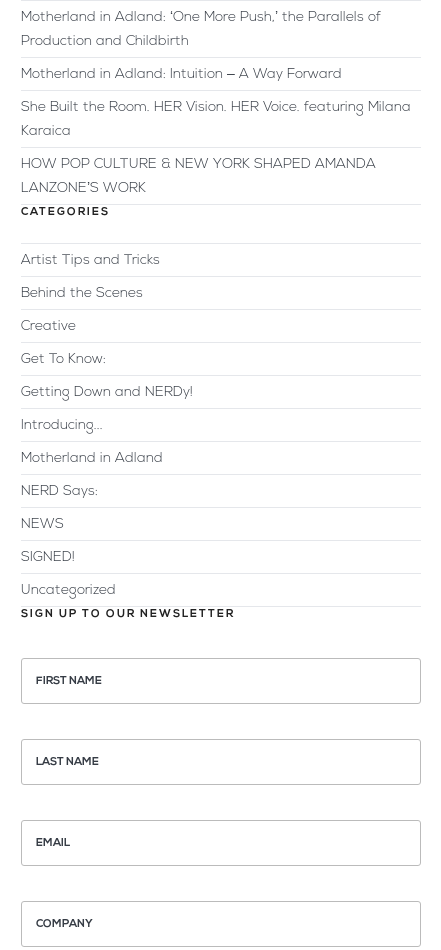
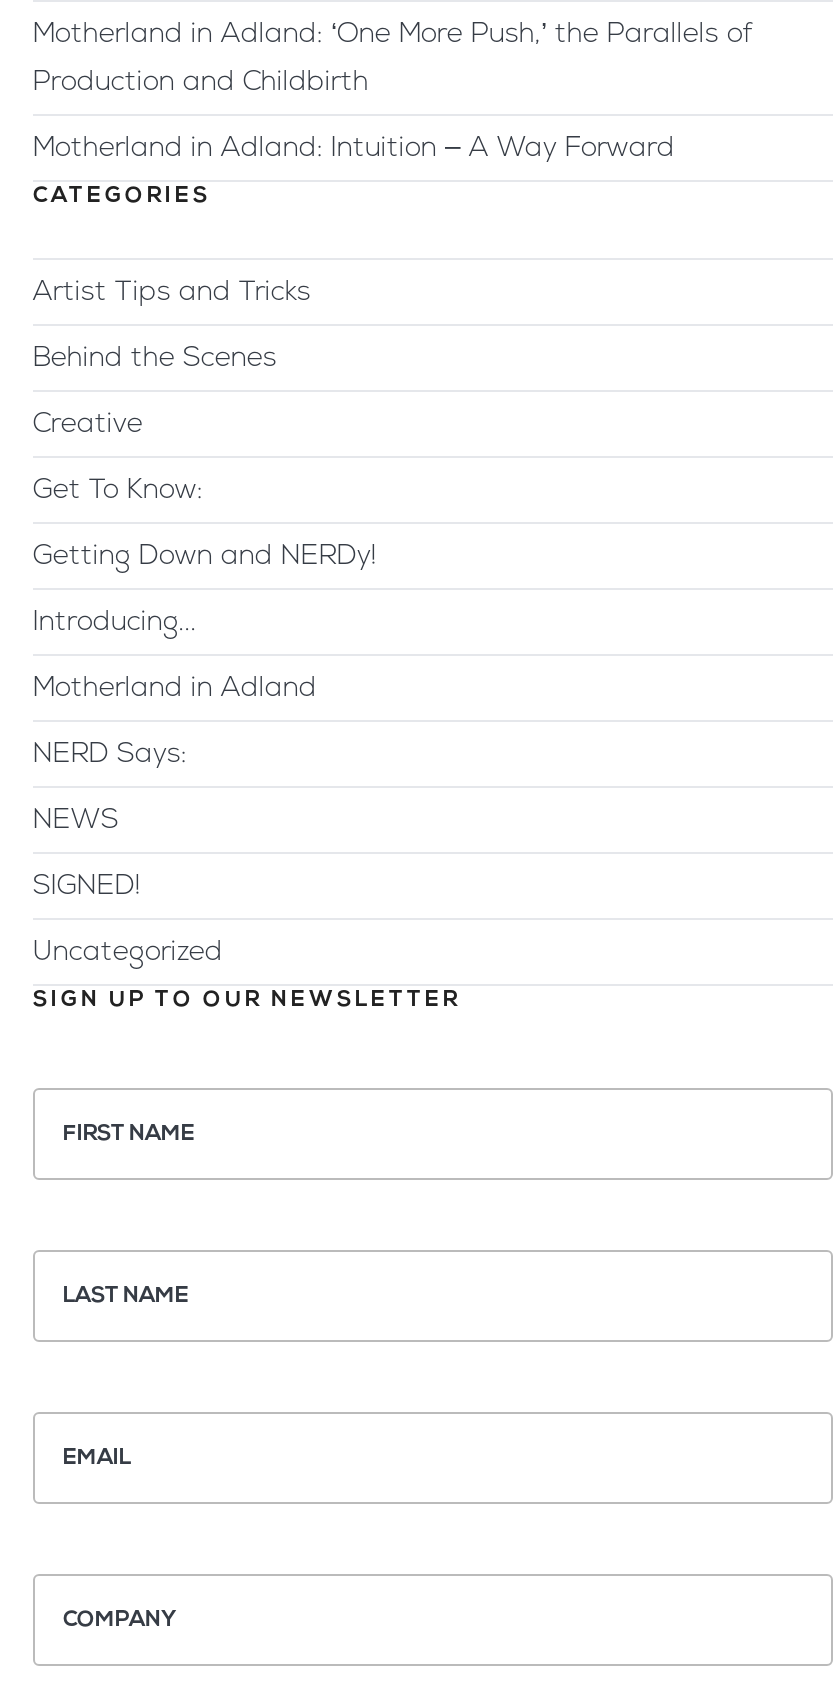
[21,100,411,196] She Built the Room. HER Vision. HER Voice. featuring Milana | Karaica | HOW POP CULTURE & NEW YORK SHAPED AMANDA | LANZONE’S WORK -> none

